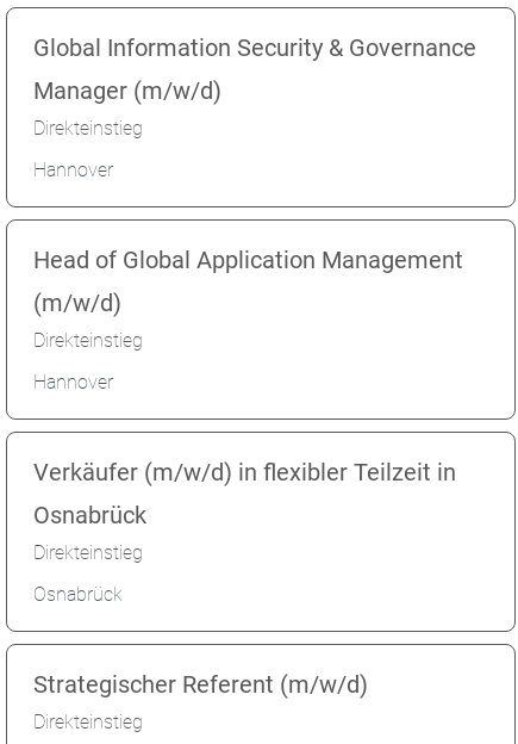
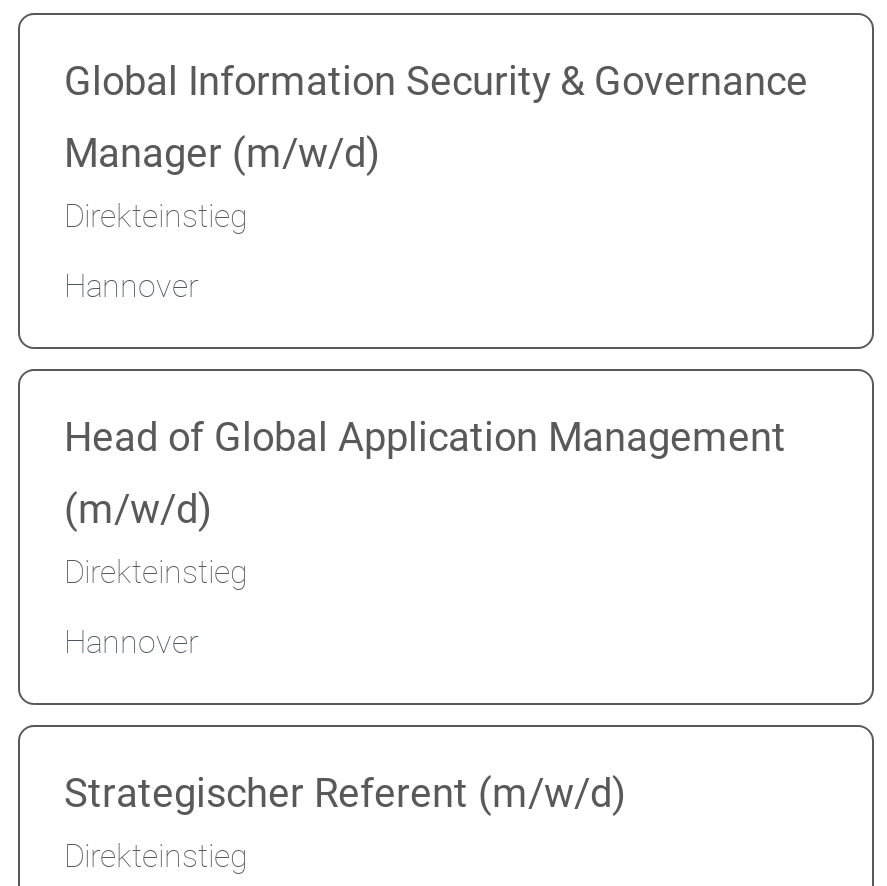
[33,458,456,606] Verkäufer (m/w/d) in flexibler Teilzeit in | Osnabrück | Direkteinstieg | Osnabrück -> none

